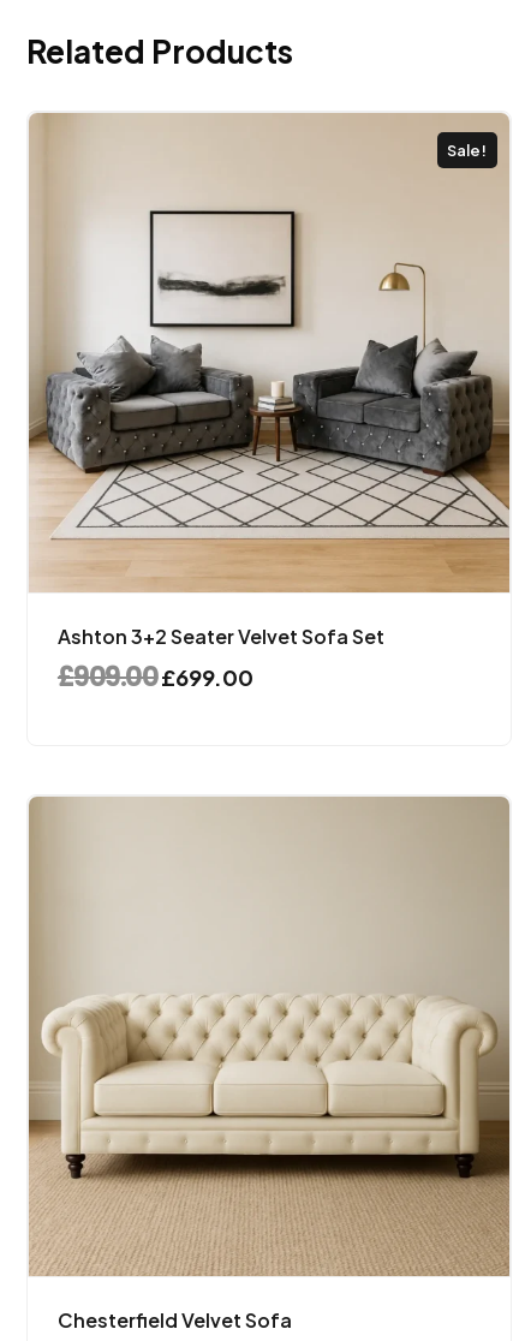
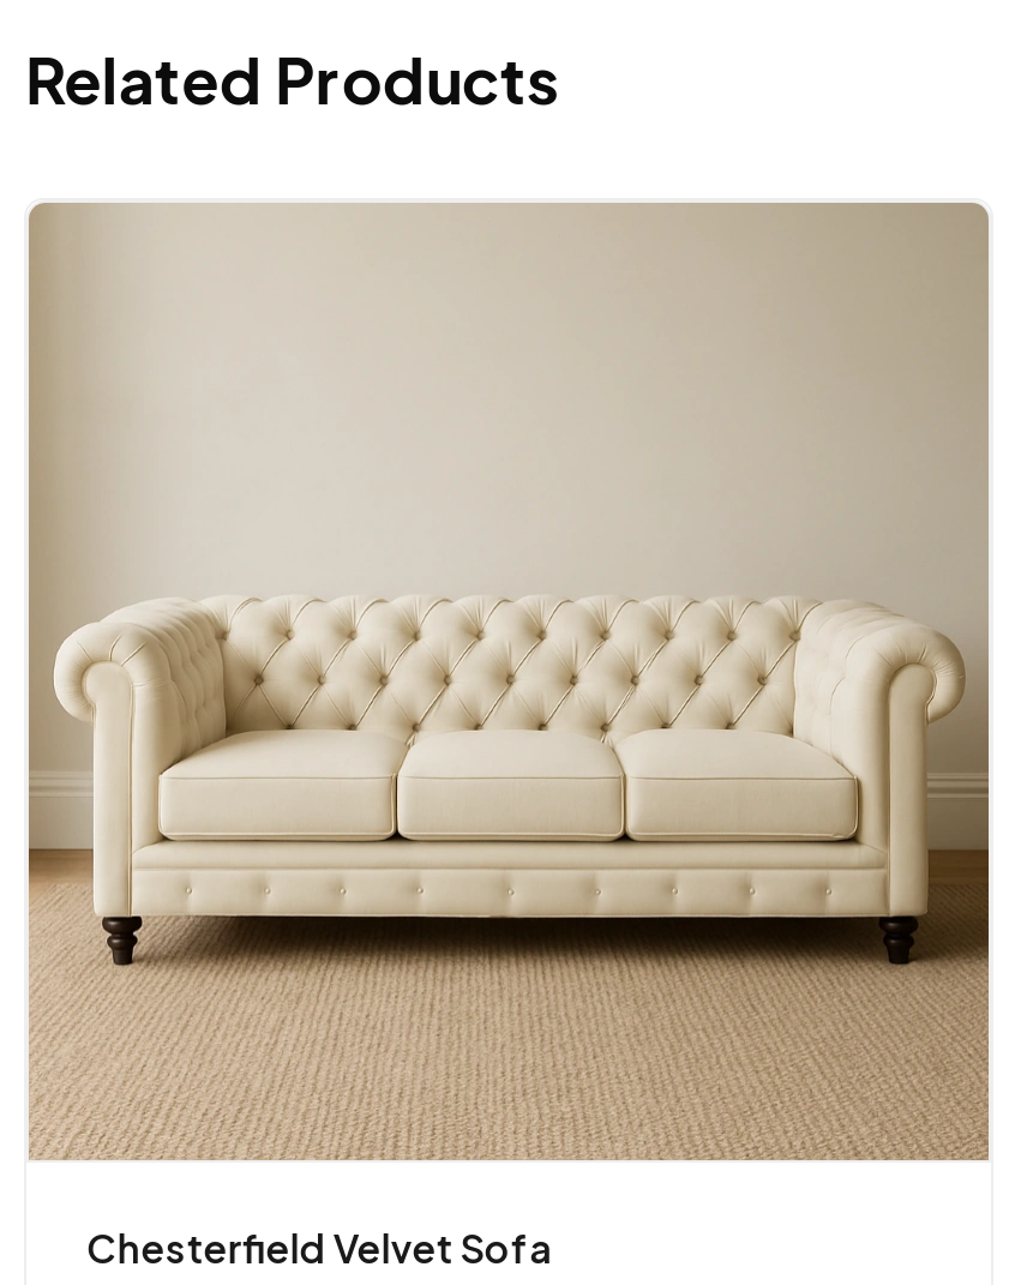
[447,140,487,159] Sale! -> none
[31,168,509,695] [image] | Ashton 3+2 Seater Velvet Sofa Set | £909.00 £699.00 -> none

